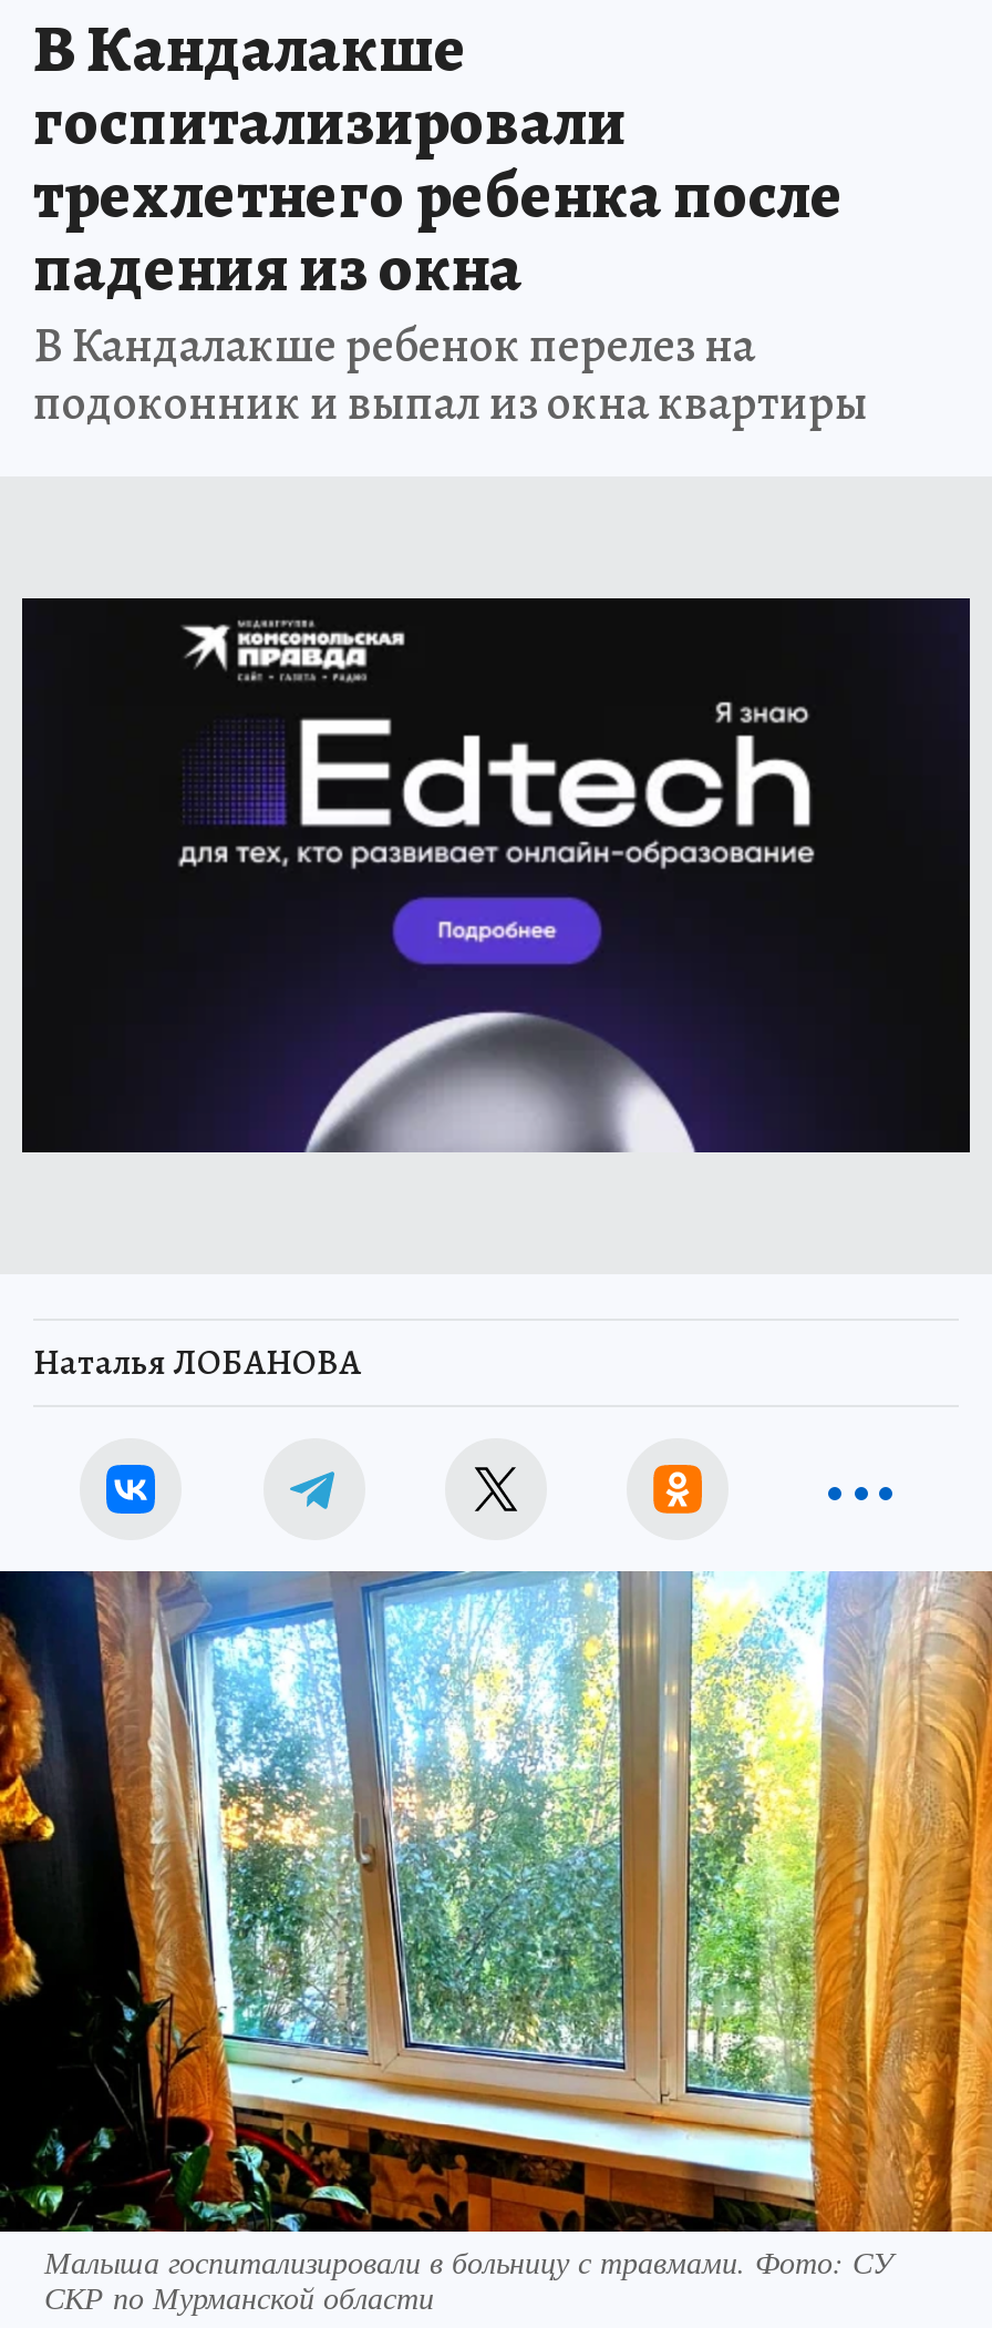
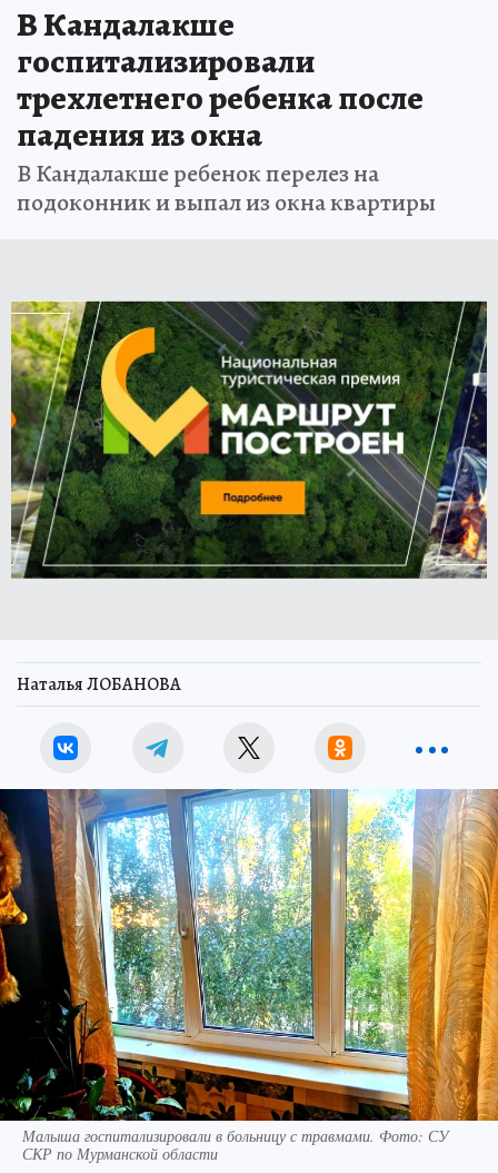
[20,596,972,1152] [image] -> [10,300,488,580] [image]

